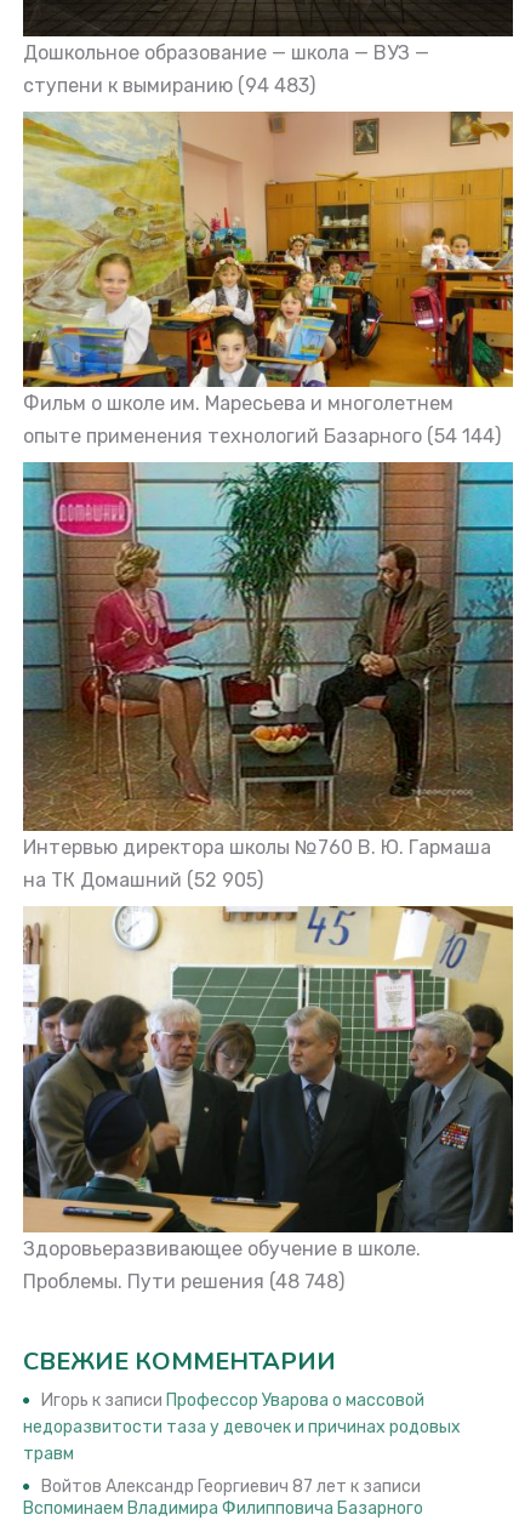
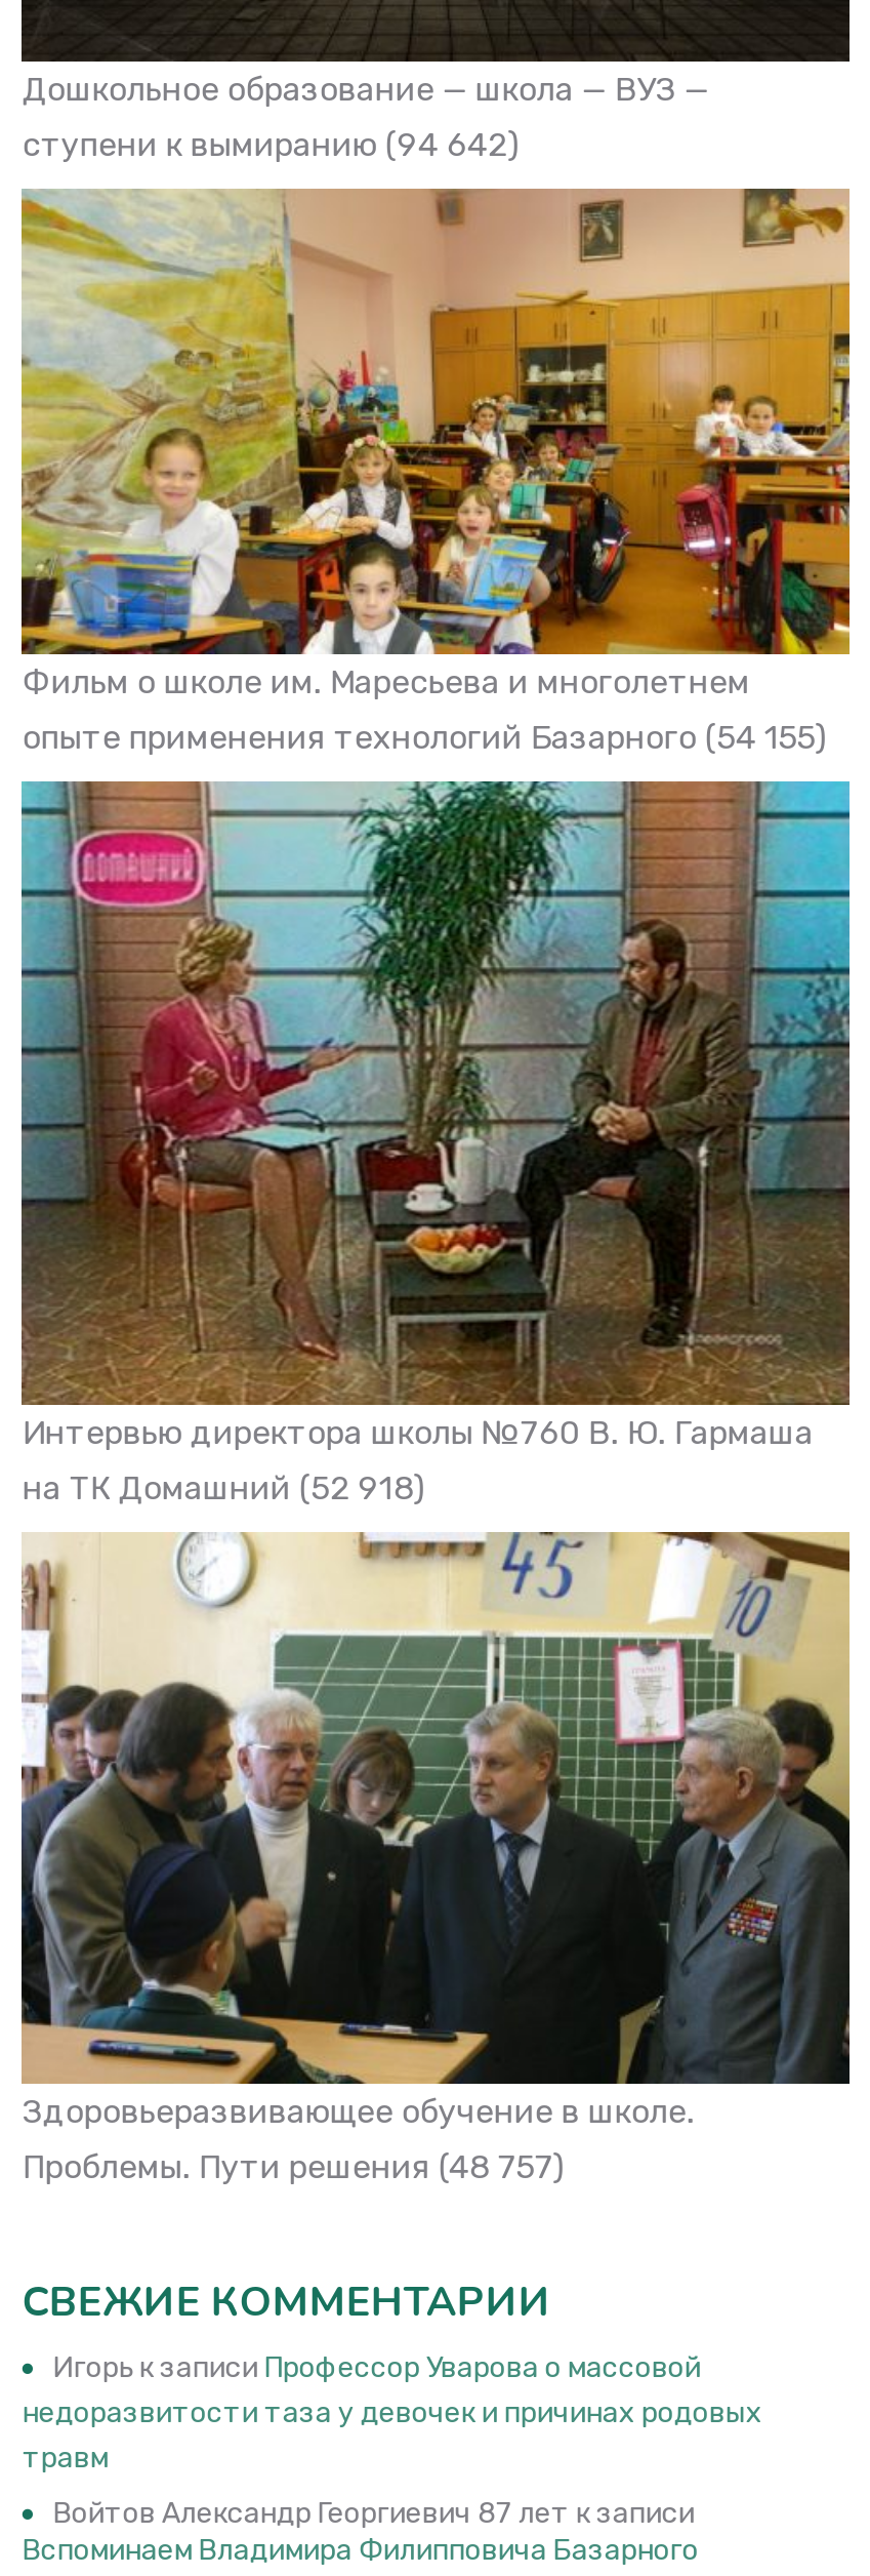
[24,74,316,97] ступени к вымиранию (94 483) -> [22,125,518,164] ступени к вымиранию (94 642)
[24,424,501,447] опыте применения технологий Базарного (54 144) -> [22,718,826,757] опыте применения технологий Базарного (54 155)
[24,868,264,891] на ТК Домашний (52 905) -> [22,1468,424,1507] на ТК Домашний (52 918)
[24,1270,345,1293] Проблемы. Пути решения (48 748) -> [22,2147,563,2186] Проблемы. Пути решения (48 757)

